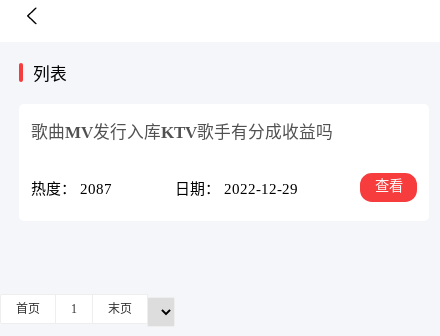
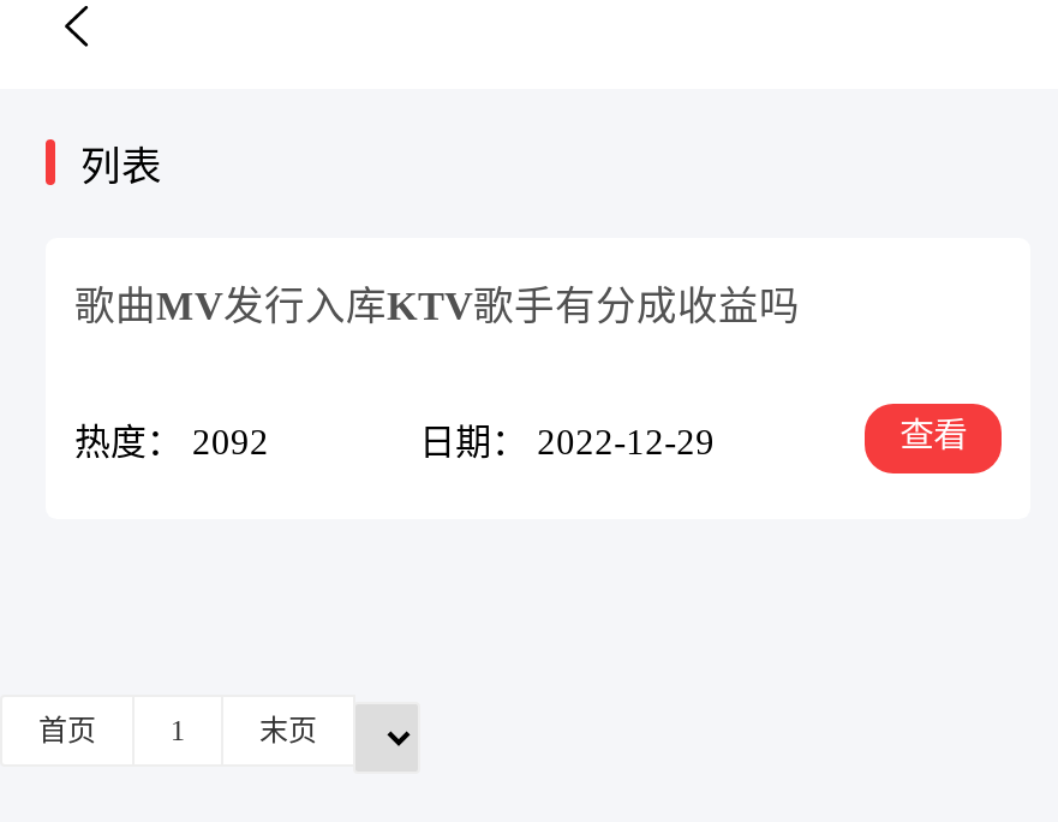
[31,181,112,197] 热度： 2087 -> [74,423,269,461] 热度： 2092

